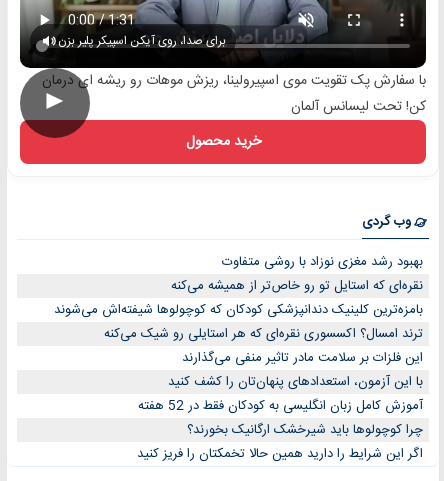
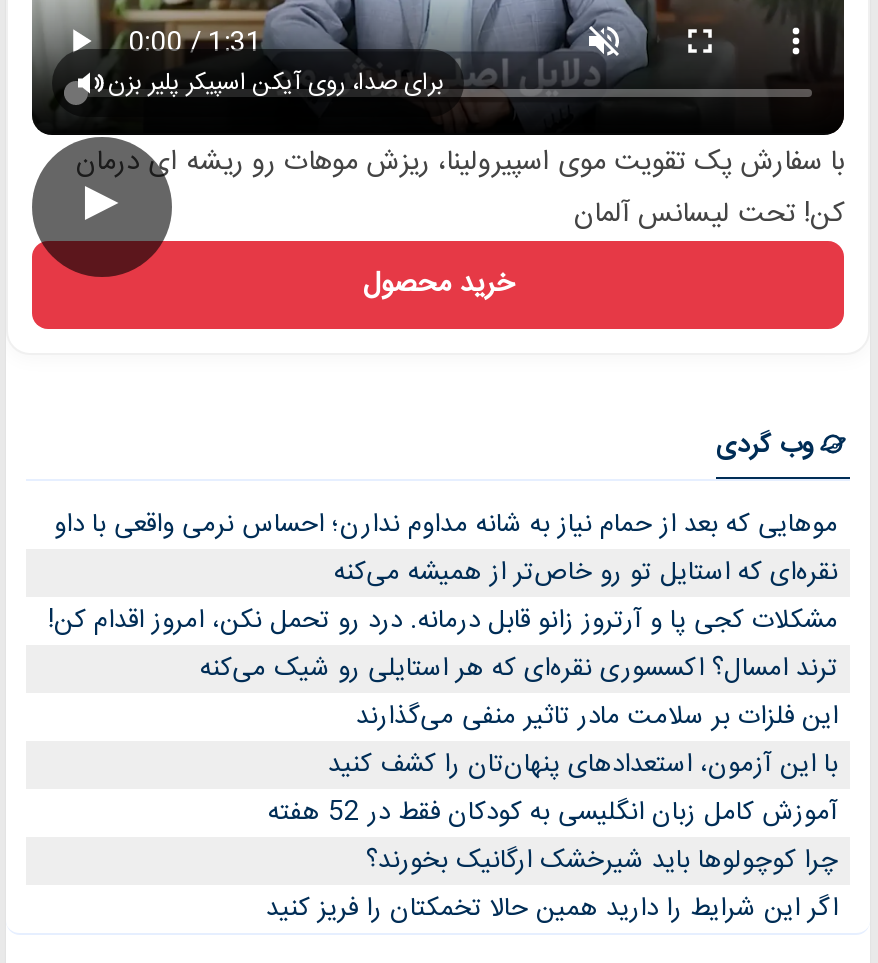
[222,251,423,273] بهبود رشد مغزی نوزاد با روشی متفاوت -> [54,503,838,547] موهایی که بعد از حمام نیاز به شانه مداوم ندارن؛ احساس نرمی واقعی با داو
[54,299,423,321] بامزه‌ترین کلینیک دندانپزشکی کودکان که کوچولوها شیفته‌اش می‌شوند -> [48,599,838,643] مشکلات کجی پا و آرتروز زانو قابل درمانه. درد رو تحمل نکن، امروز اقدام کن!

